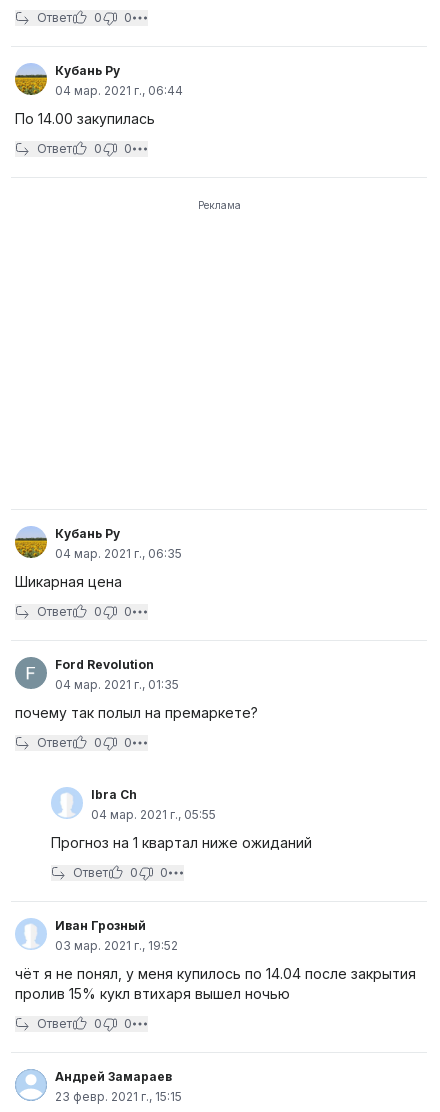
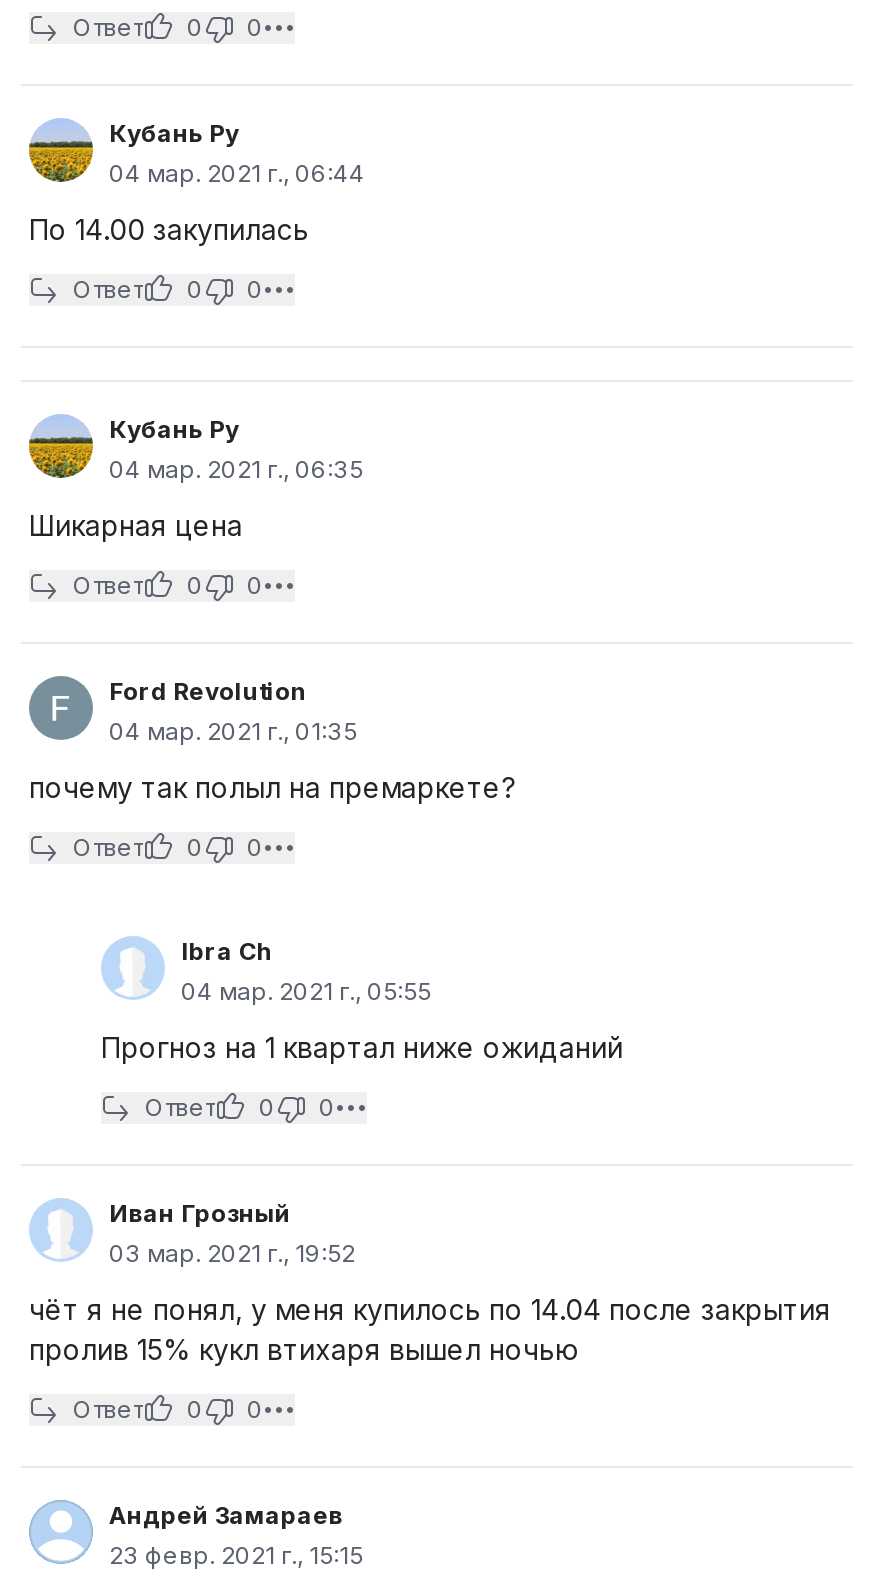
[197,199,240,211] Реклама -> none

